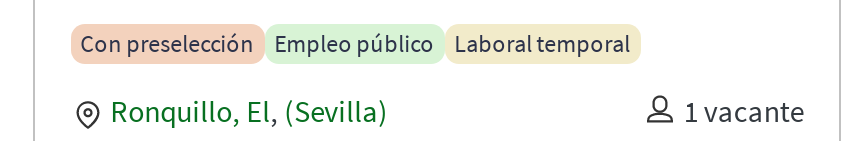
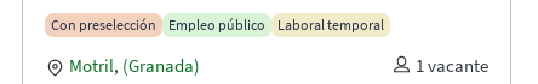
[110,92,388,130] Ronquillo, El, (Sevilla) -> [69,54,199,77] Motril, (Granada)

